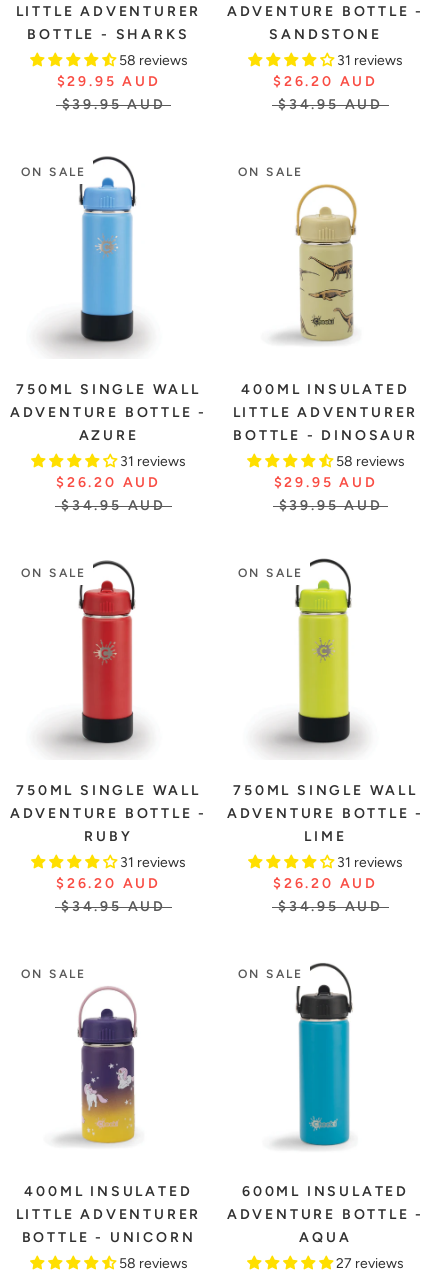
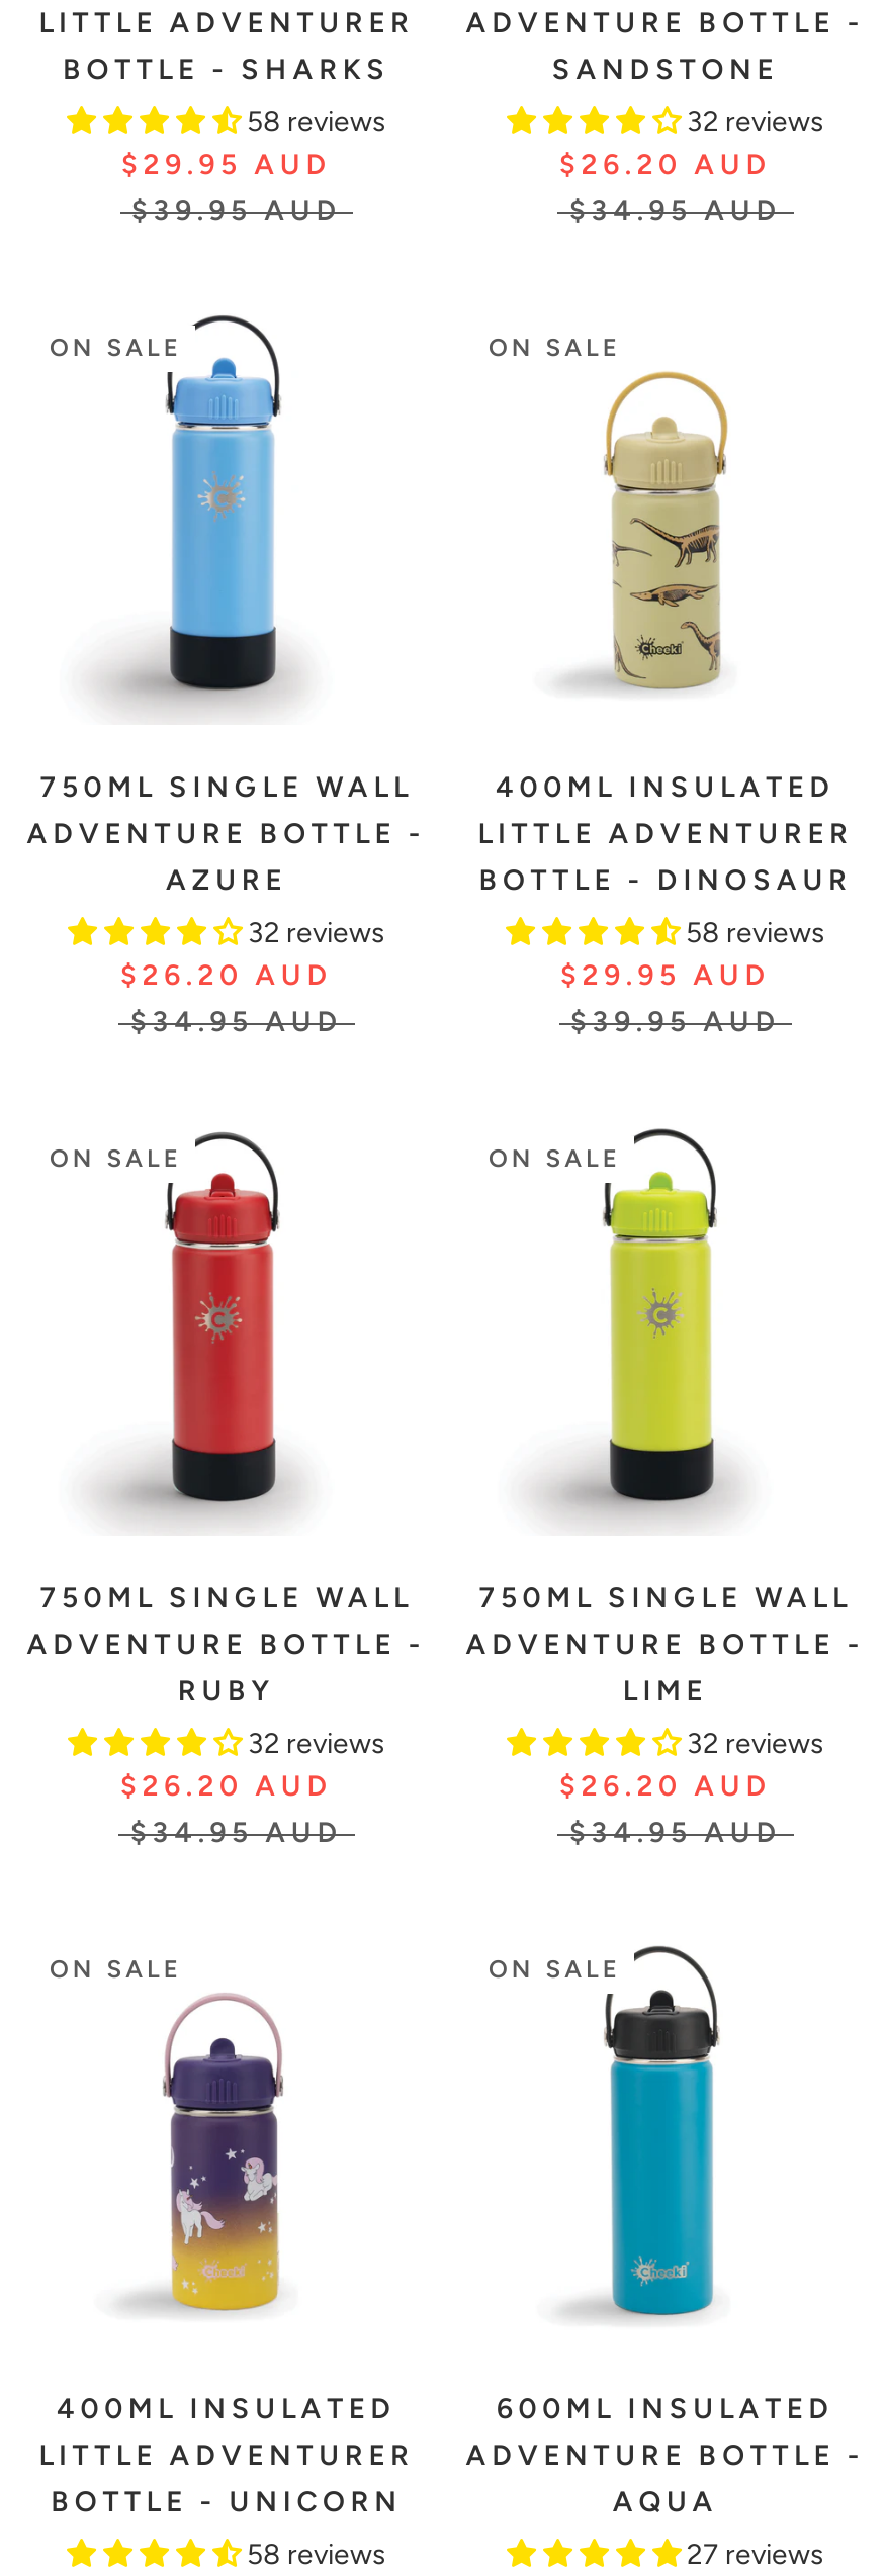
[337,52,403,69] 31 reviews -> [687,105,824,140] 32 reviews
[120,453,186,470] 31 reviews -> [248,916,385,950] 32 reviews
[120,854,186,871] 31 reviews -> [248,1727,385,1761] 32 reviews
[337,854,403,871] 31 reviews -> [687,1727,824,1761] 32 reviews

